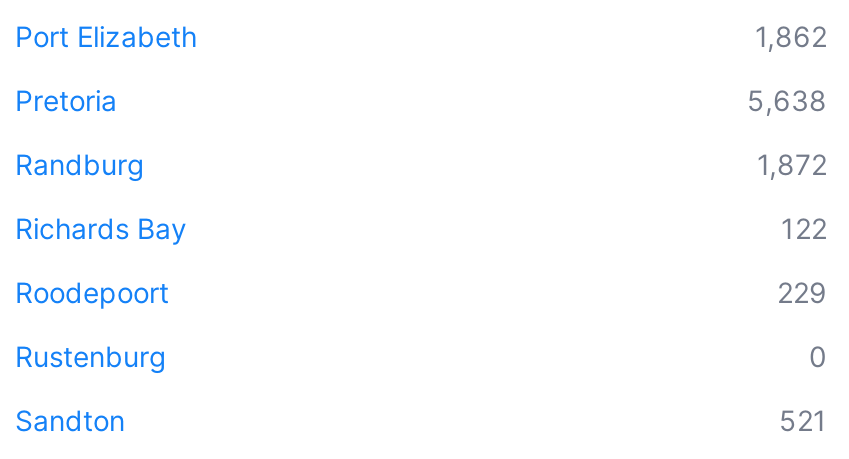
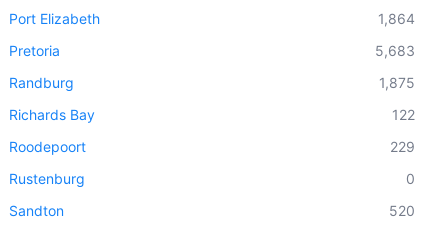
[755,19,827,53] 1,862 -> [378,10,415,27] 1,864
[747,83,827,117] 5,638 -> [375,42,415,59] 5,683
[757,147,827,181] 1,872 -> [379,74,415,91] 1,875
[779,403,827,437] 521 -> [389,202,415,219] 520

